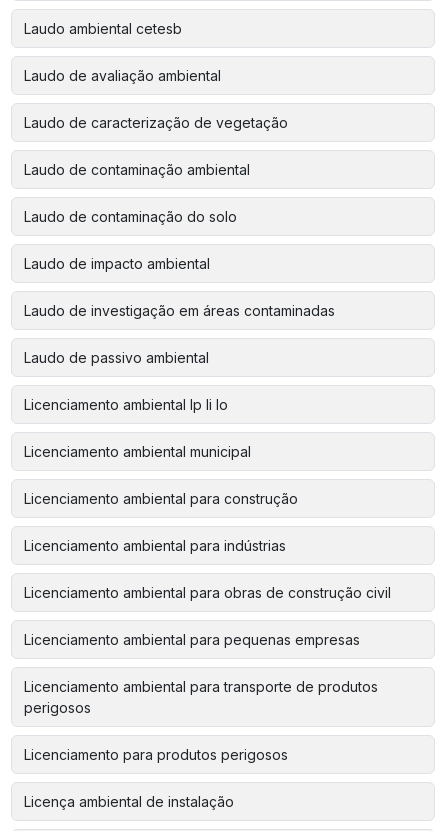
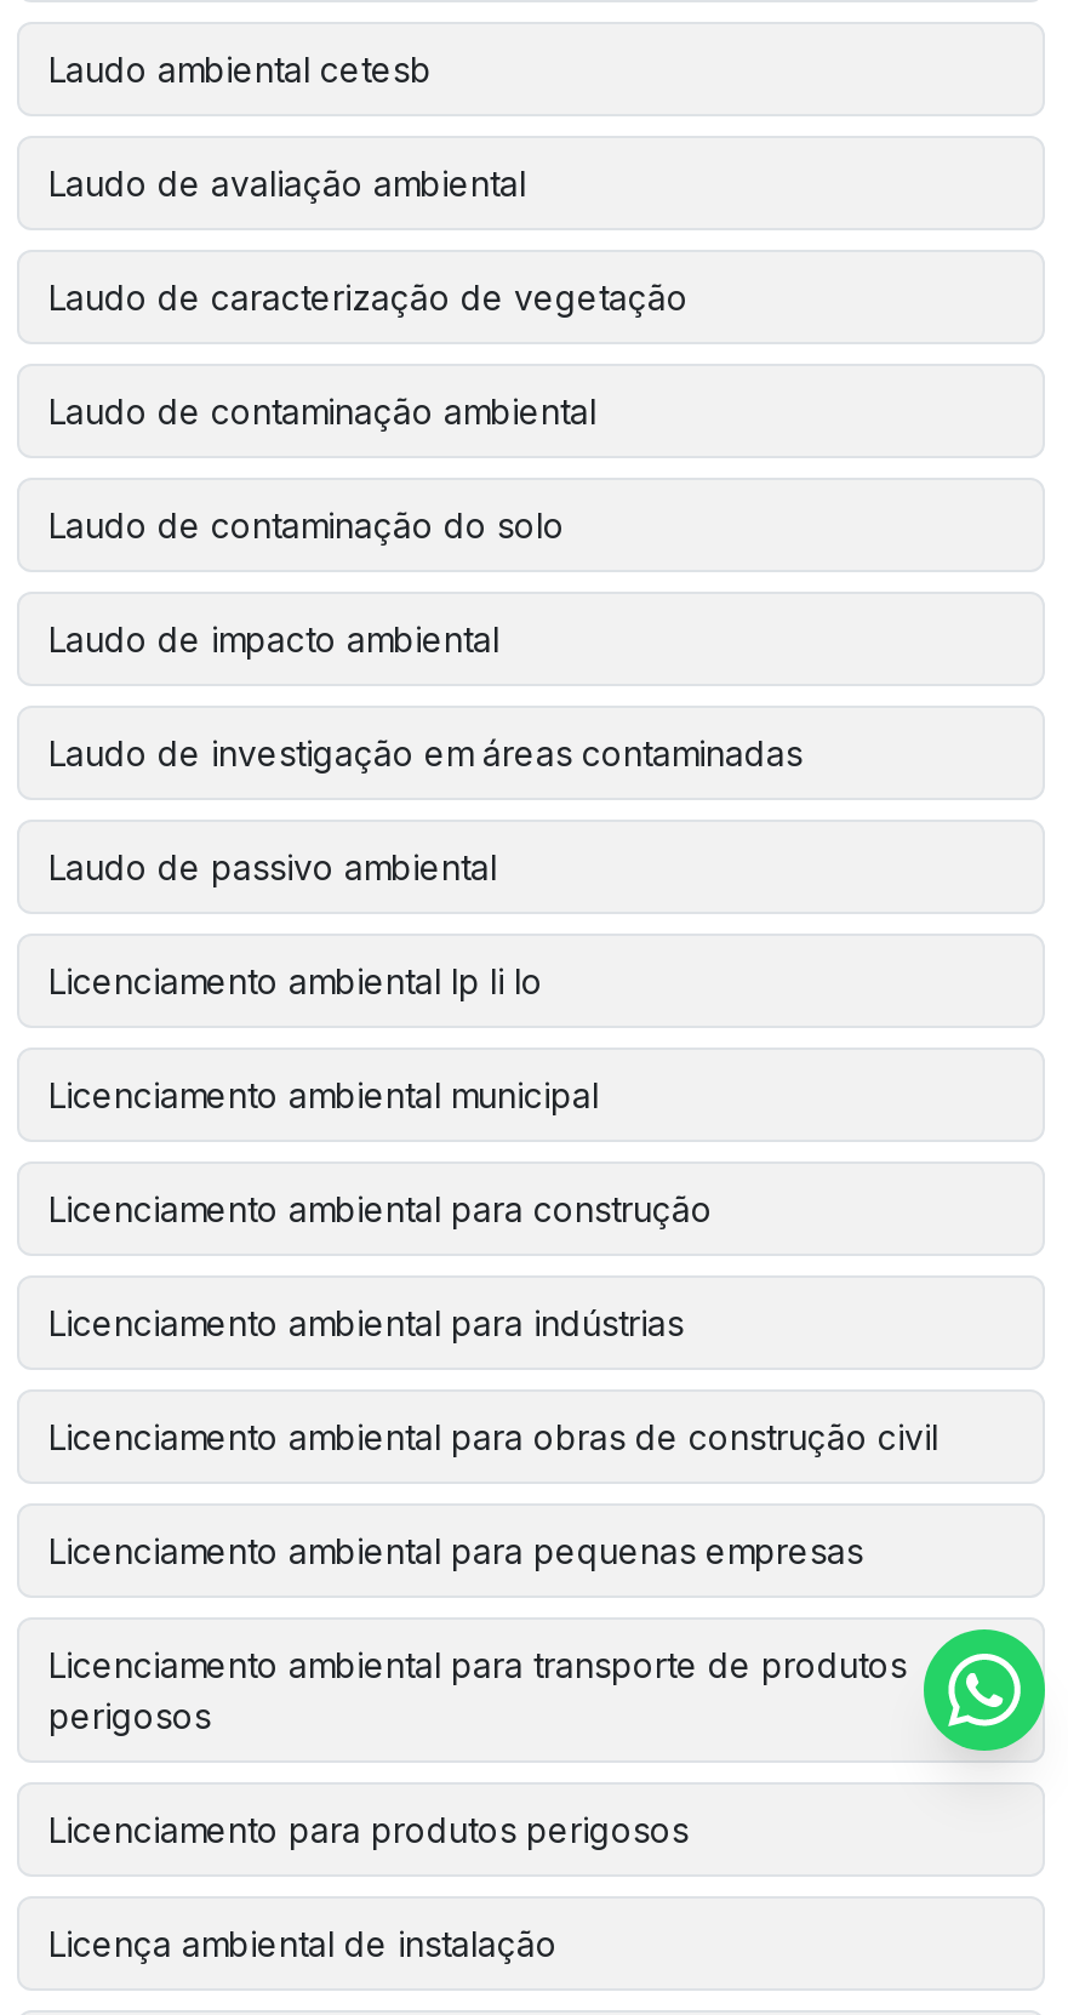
none -> [921,1627,1047,1763] [image]

